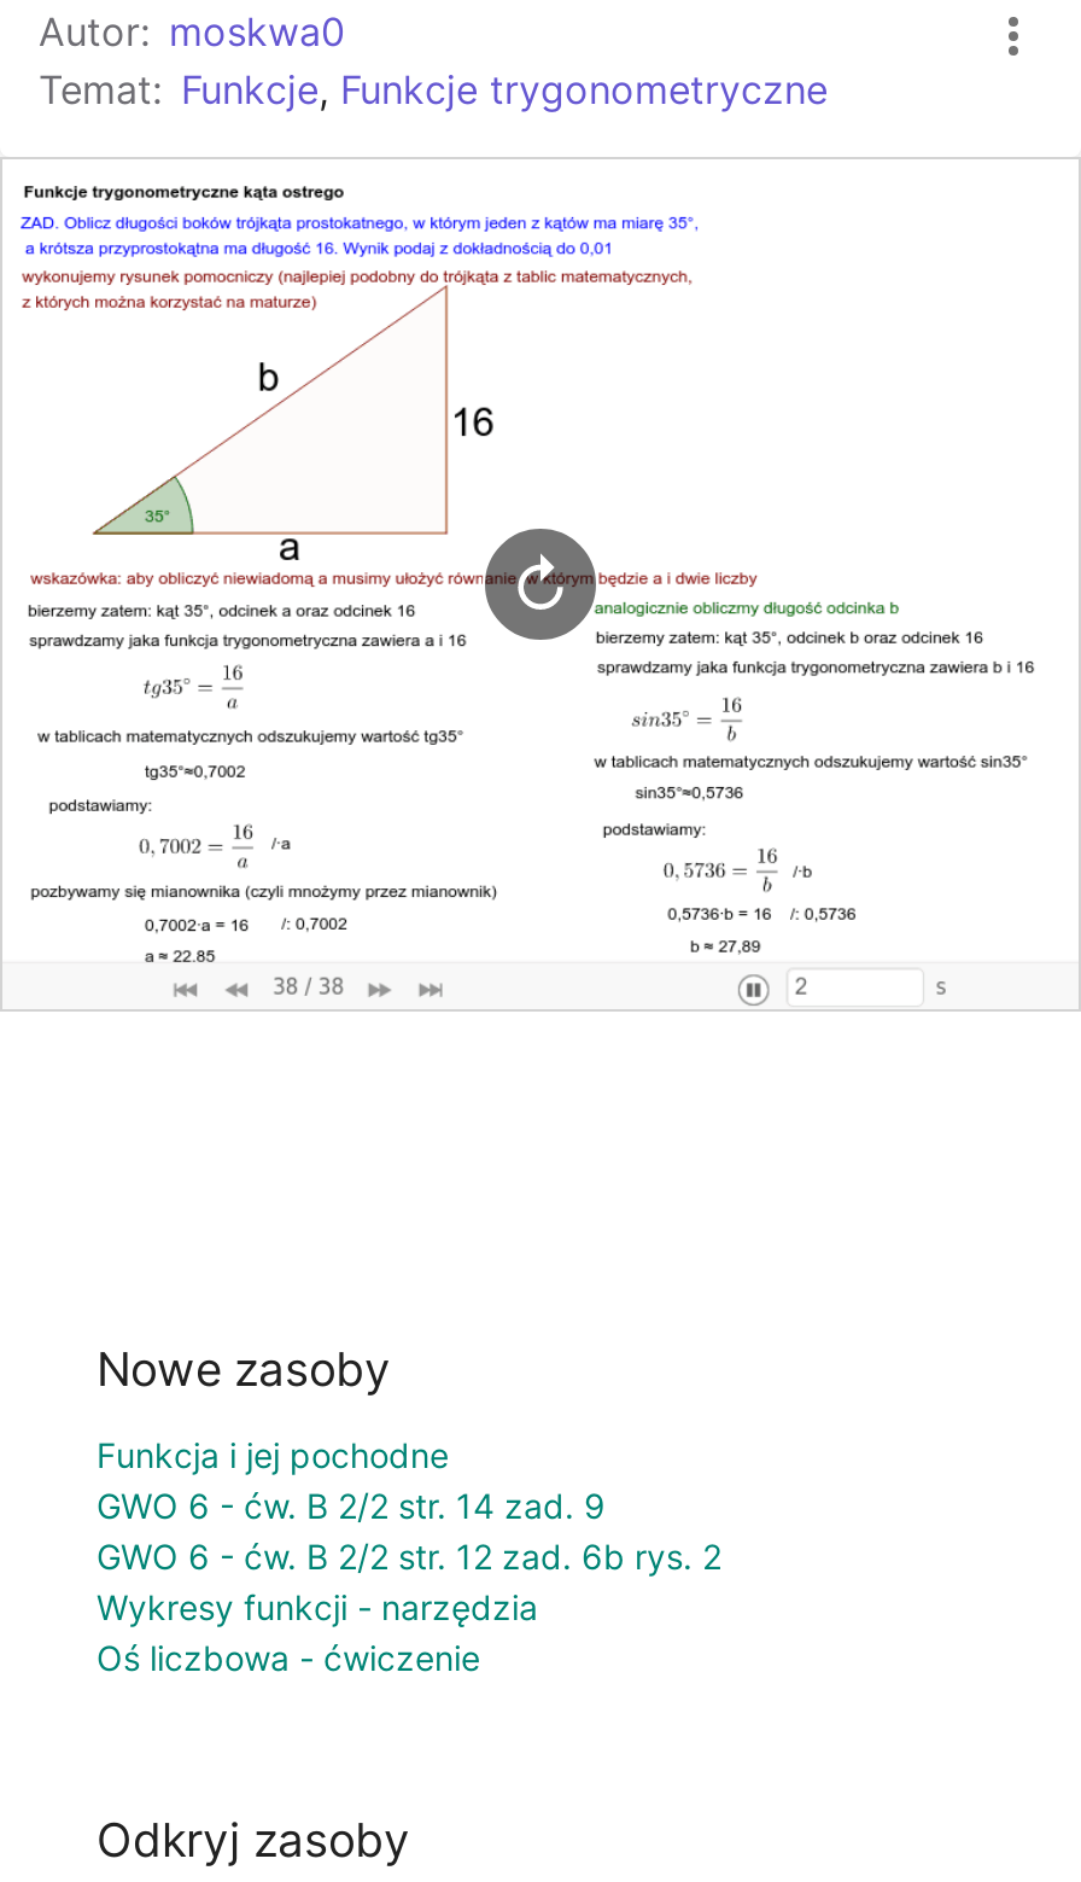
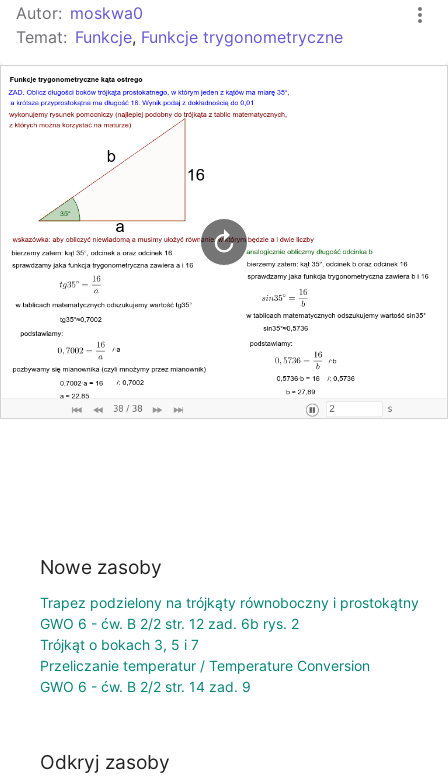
[97,1434,449,1475] Funkcja i jej pochodne -> [40,594,419,611] Trapez podzielony na trójkąty równoboczny i prostokątny
moved [97,1484,606,1525] -> [40,678,251,695]: GWO 6 - ćw. B 2/2 str. 14 zad. 9
moved [97,1535,721,1576] -> [40,615,299,632]: GWO 6 - ćw. B 2/2 str. 12 zad. 6b rys. 2
[97,1586,538,1678] Wykresy funkcji - narzędzia | Oś liczbowa - ćwiczenie -> [40,636,370,674] Trójkąt o bokach 3, 5 i 7 | Przeliczanie temperatur / Temperature Conversion

